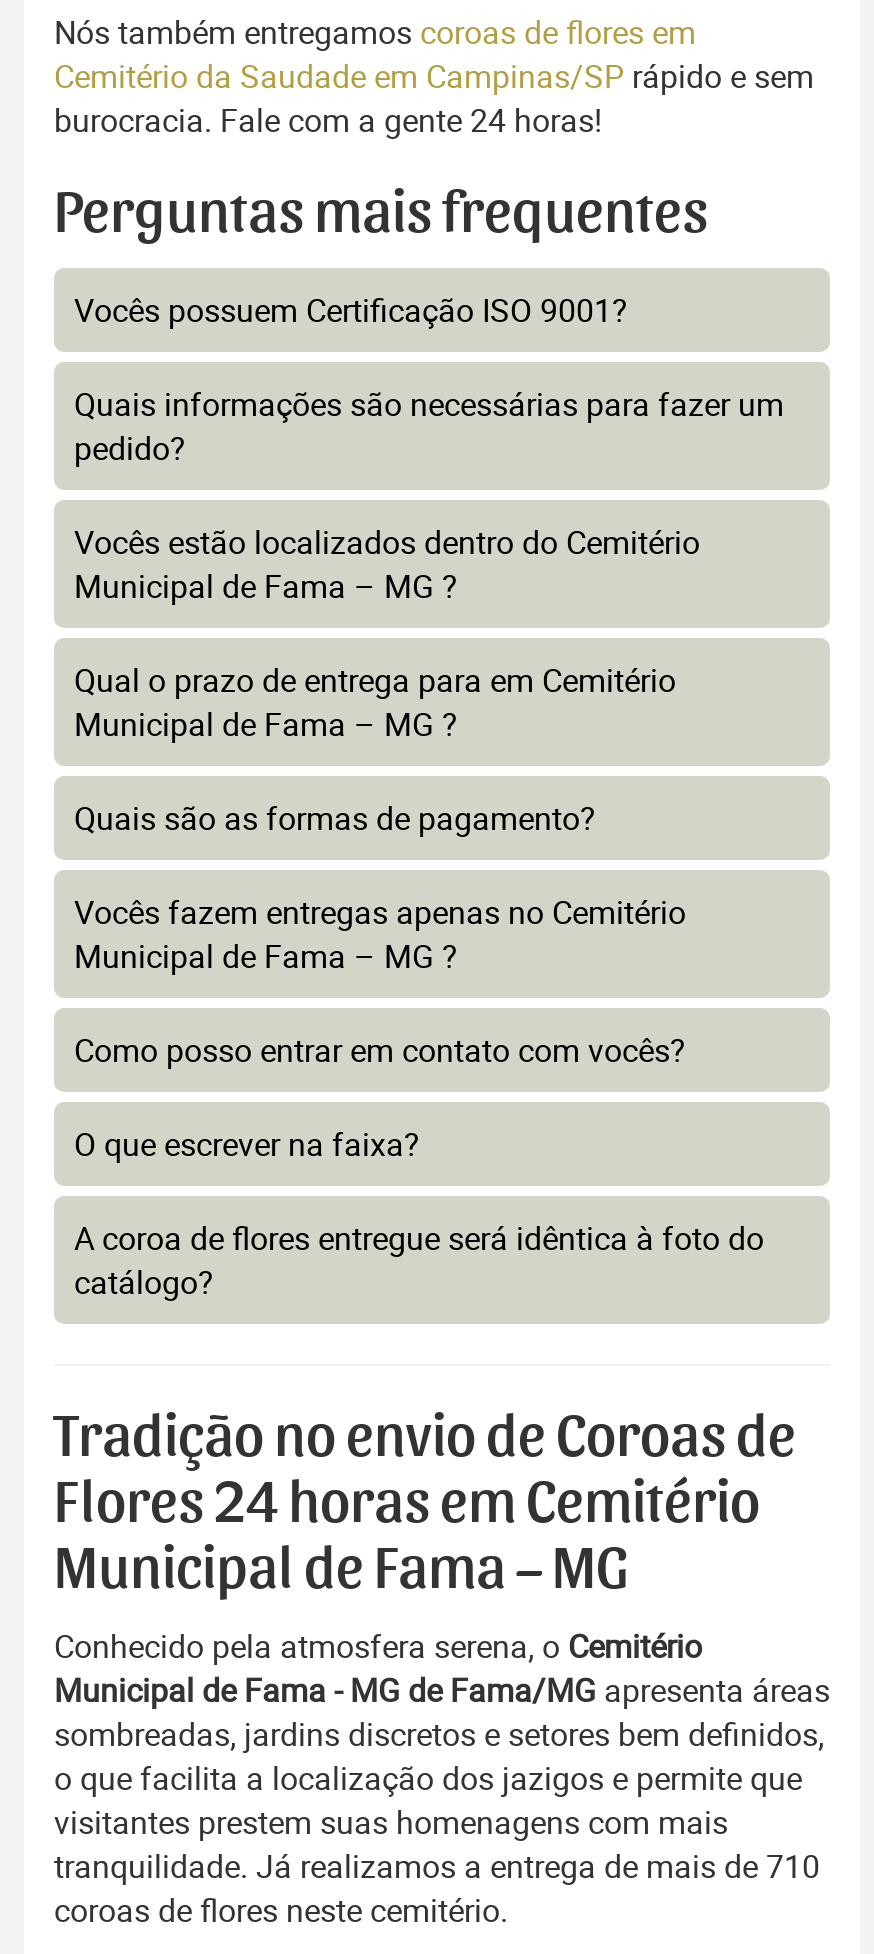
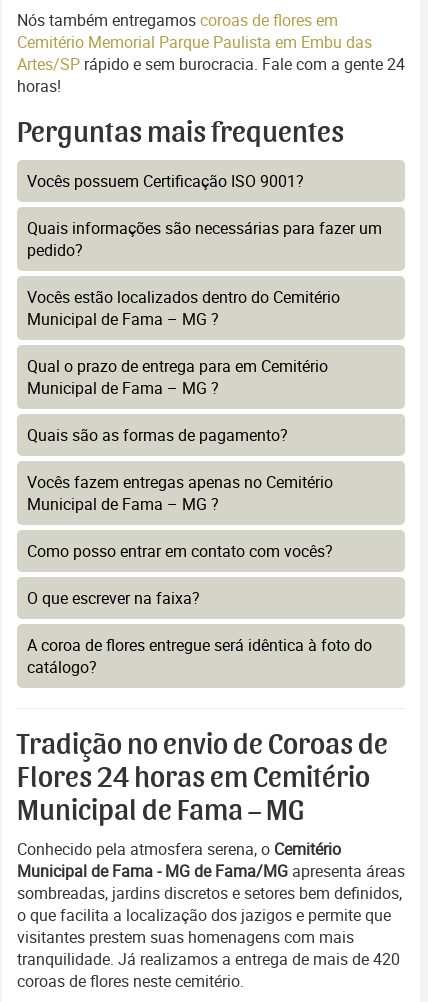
[54,54,814,142] Cemitério da Saudade em Campinas/SP rápido e sem | burocracia. Fale com a gente 24 horas! -> [17,31,405,97] Cemitério Memorial Parque Paulista em Embu das | Artes/SP rápido e sem burocracia. Fale com a gente 24 | horas!
[54,1844,820,1888] tranquilidade. Já realizamos a entrega de mais de 710 -> [17,948,400,970] tranquilidade. Já realizamos a entrega de mais de 420

